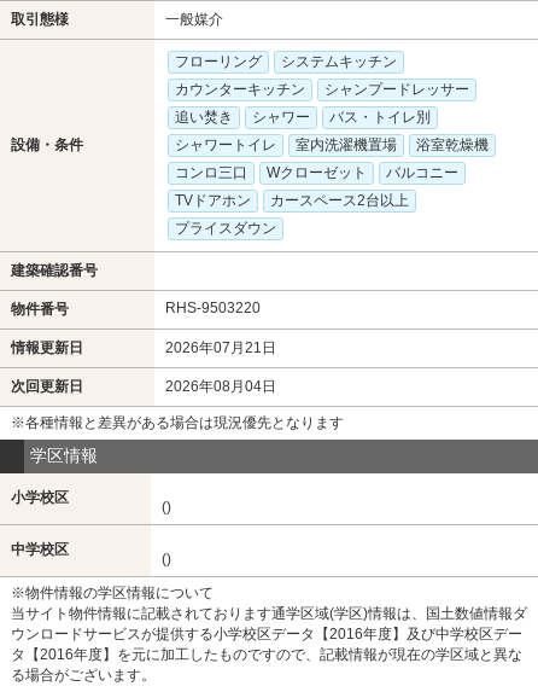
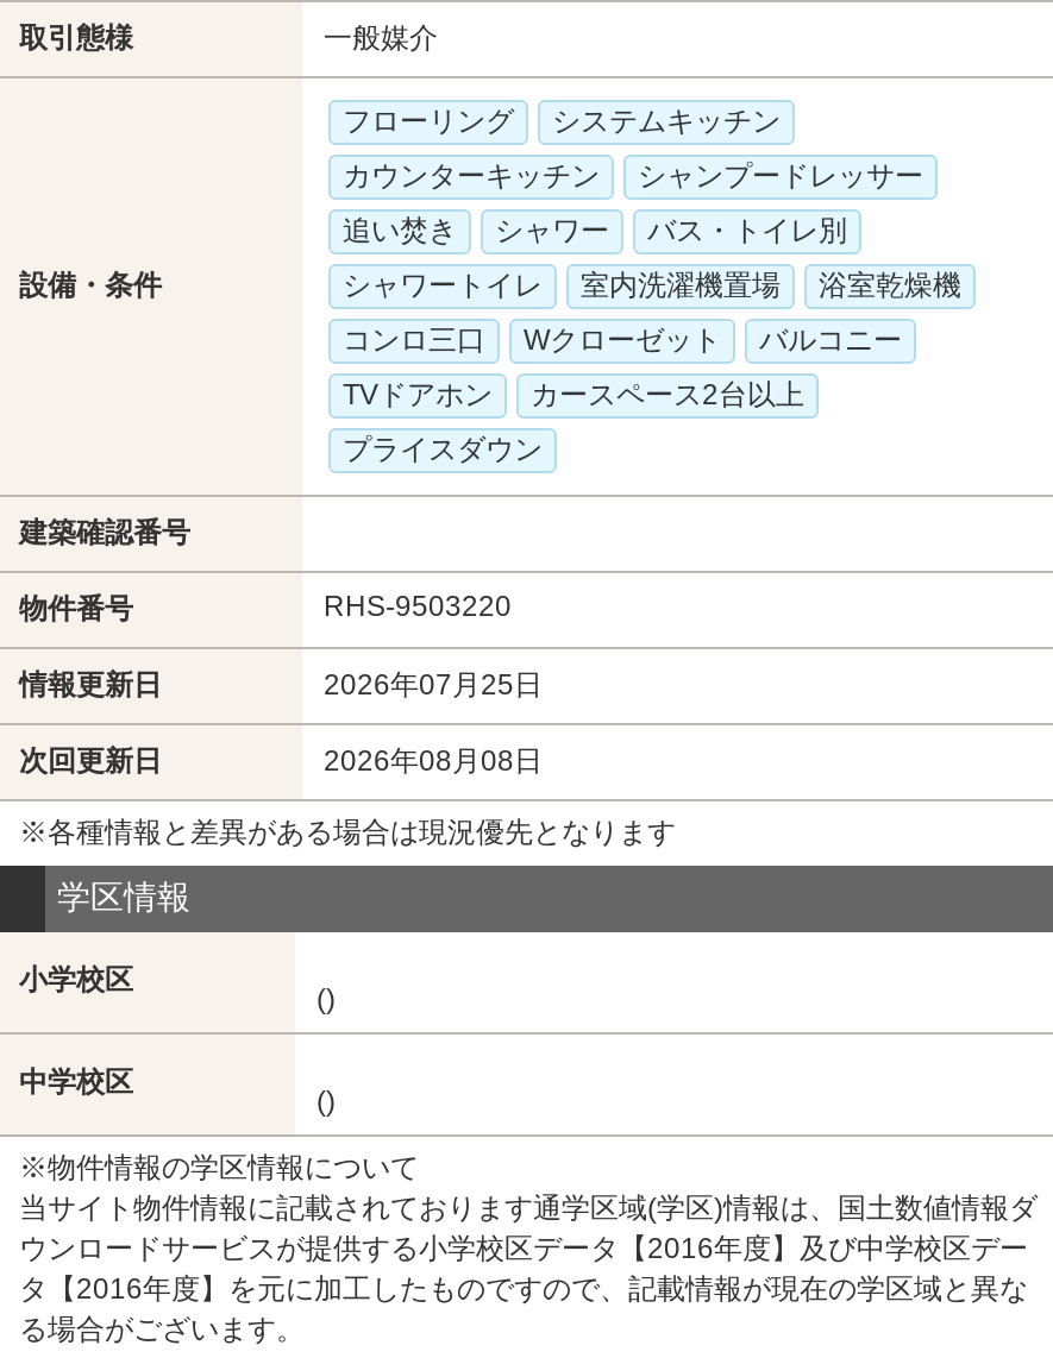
[165,339,276,356] 2026年07月21日 -> [324,668,543,702] 2026年07月25日
[165,378,276,395] 2026年08月04日 -> [324,744,543,778] 2026年08月08日

